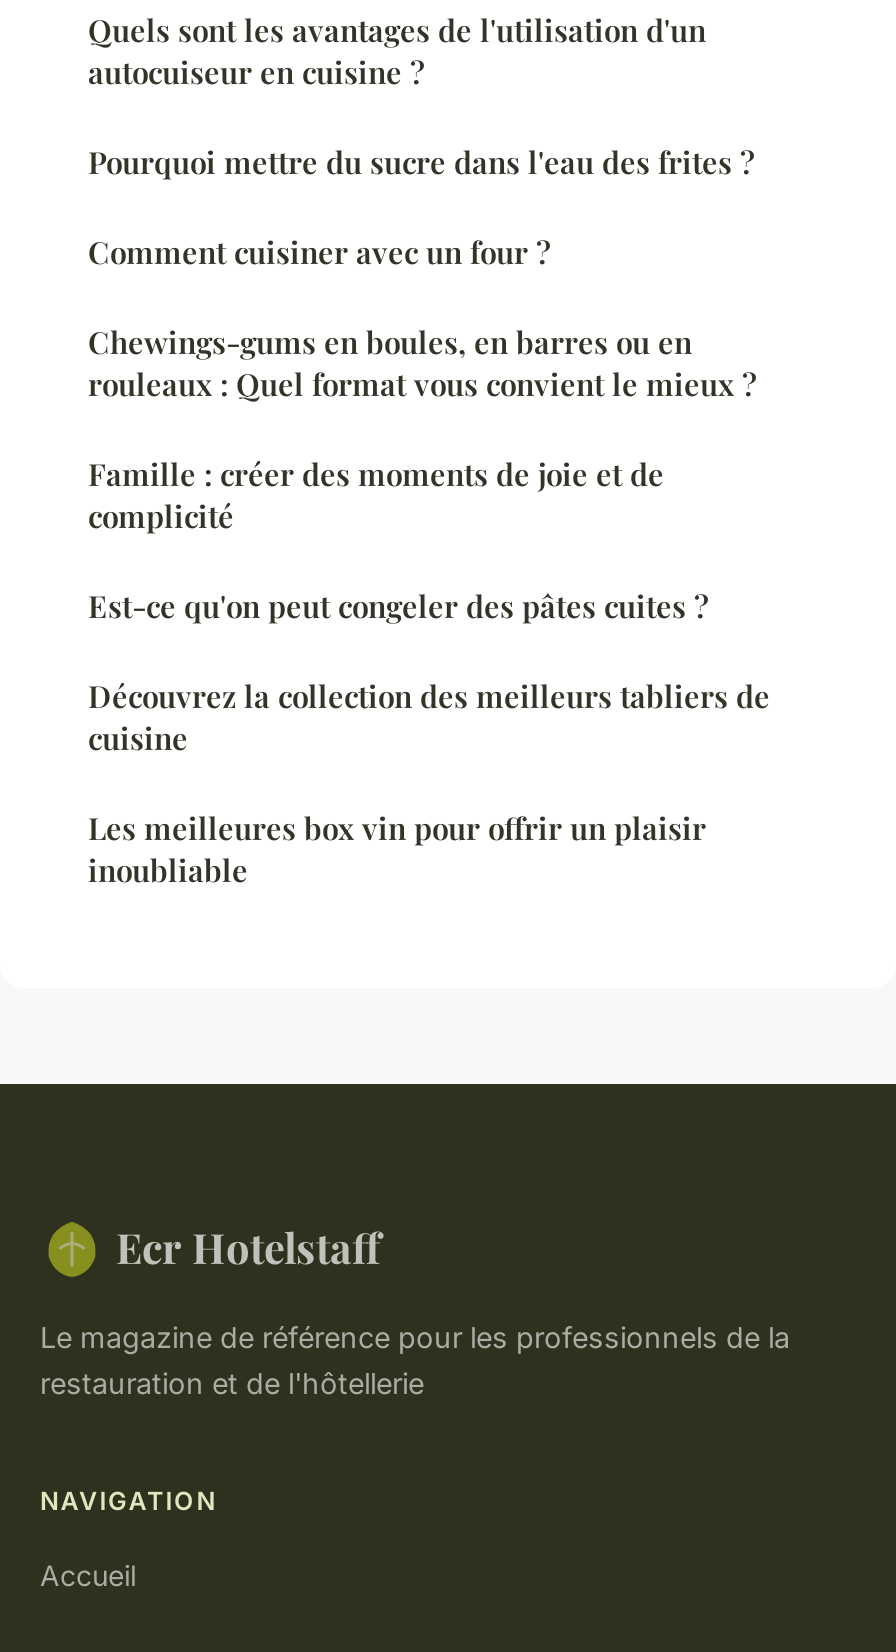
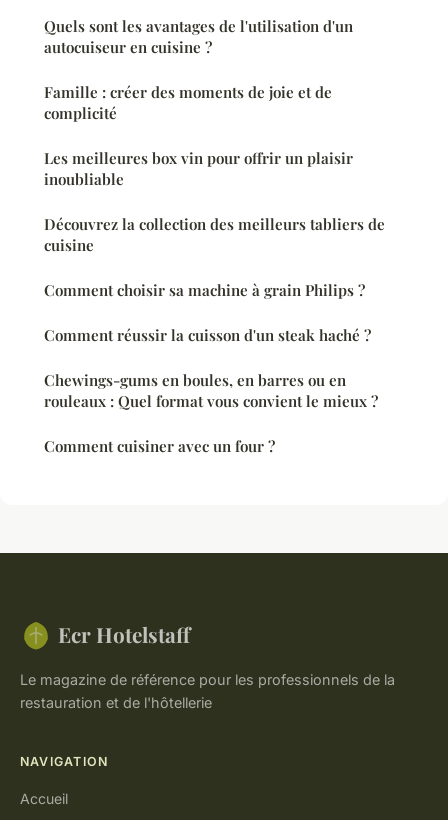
[88,142,754,182] Pourquoi mettre du sucre dans l'eau des frites ? -> none
moved [88,232,756,404] -> [44,370,378,456]: Chewings-gums en boules, en barres ou en | rouleaux : Quel format vous convient le mieux ? | Comment cuisiner avec un four ?
moved [88,454,664,536] -> [44,82,332,123]: Famille : créer des moments de joie et de | complicité
[88,586,708,626] Est-ce qu'on peut congeler des pâtes cuites ? -> none
moved [88,676,770,758] -> [44,214,385,255]: Découvrez la collection des meilleurs tabliers de | cuisine
moved [88,808,706,890] -> [44,148,353,189]: Les meilleures box vin pour offrir un plaisir | inoubliable
none -> [44,280,371,345] Comment choisir sa machine à grain Philips ? | Comment réussir la cuisson d'un steak haché ?

